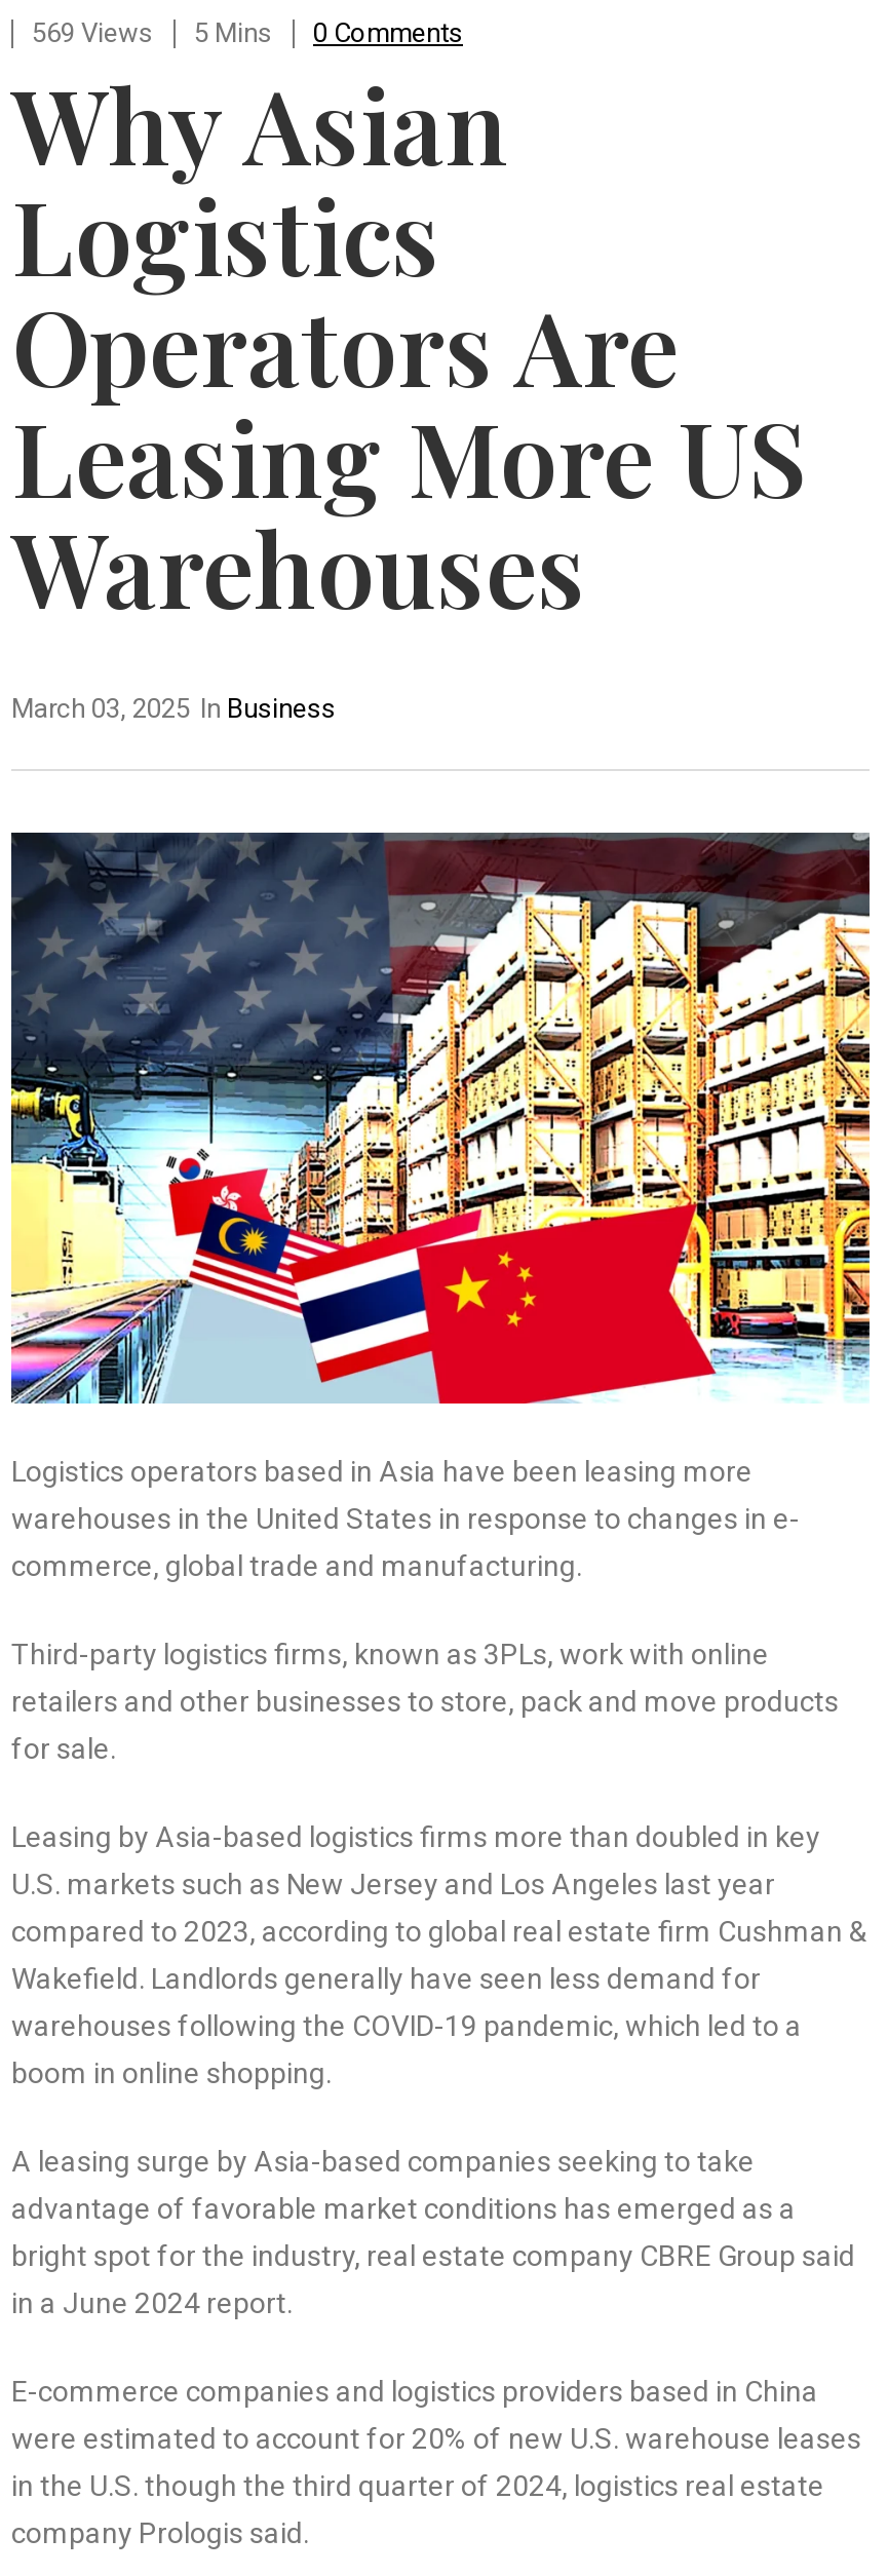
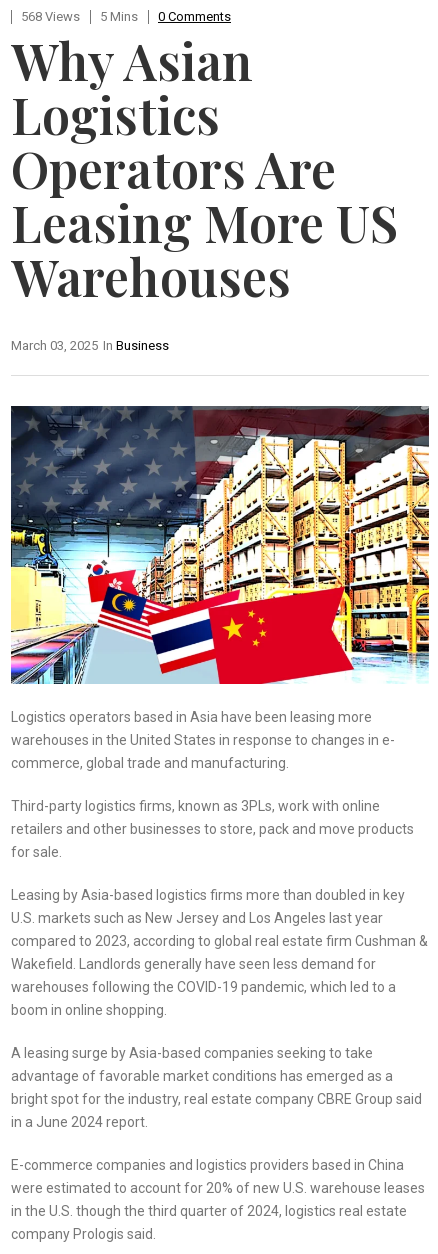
[32,18,463,48] 569 Views 5 Mins 0 Comments -> [21,9,231,24] 568 Views 5 Mins 0 Comments

